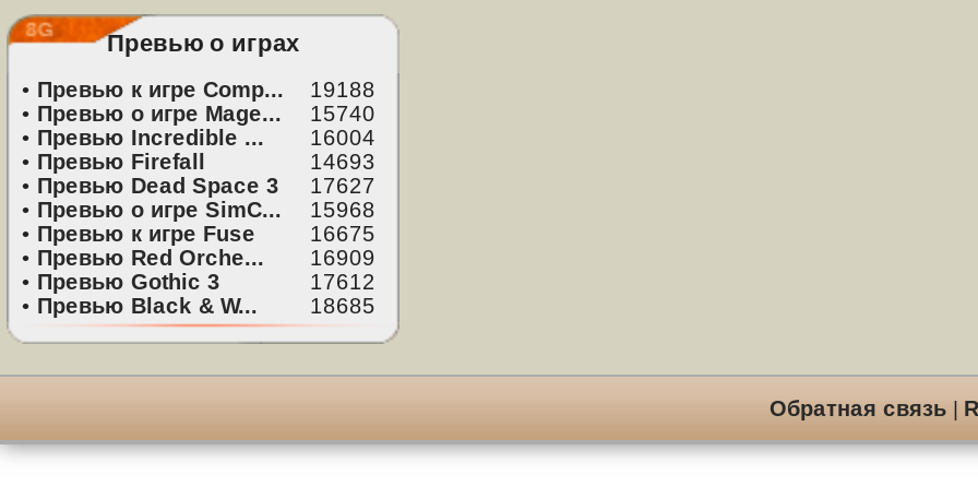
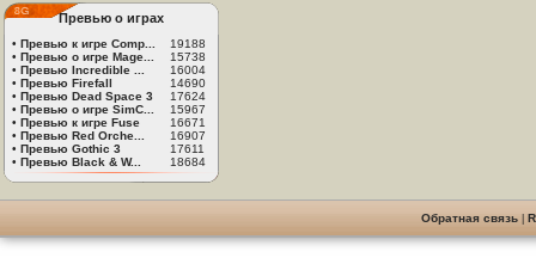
[22,102,375,126] • Превью о игре Mage... 15740 -> [12,50,206,63] • Превью о игре Mage... 15738
[310,150,375,174] 14693 -> [170,76,206,90] 14690
[22,174,375,198] • Превью Dead Space 3 17627 -> [12,90,206,103] • Превью Dead Space 3 17624
[310,198,375,222] 15968 -> [170,103,206,116] 15967
[310,222,375,246] 16675 -> [170,116,206,129] 16671
[22,246,375,270] • Превью Red Orche... 16909 -> [12,129,206,142] • Превью Red Orche... 16907
[310,270,375,294] 17612 -> [170,142,205,155] 17611
[310,294,375,318] 18685 -> [170,155,206,168] 18684

